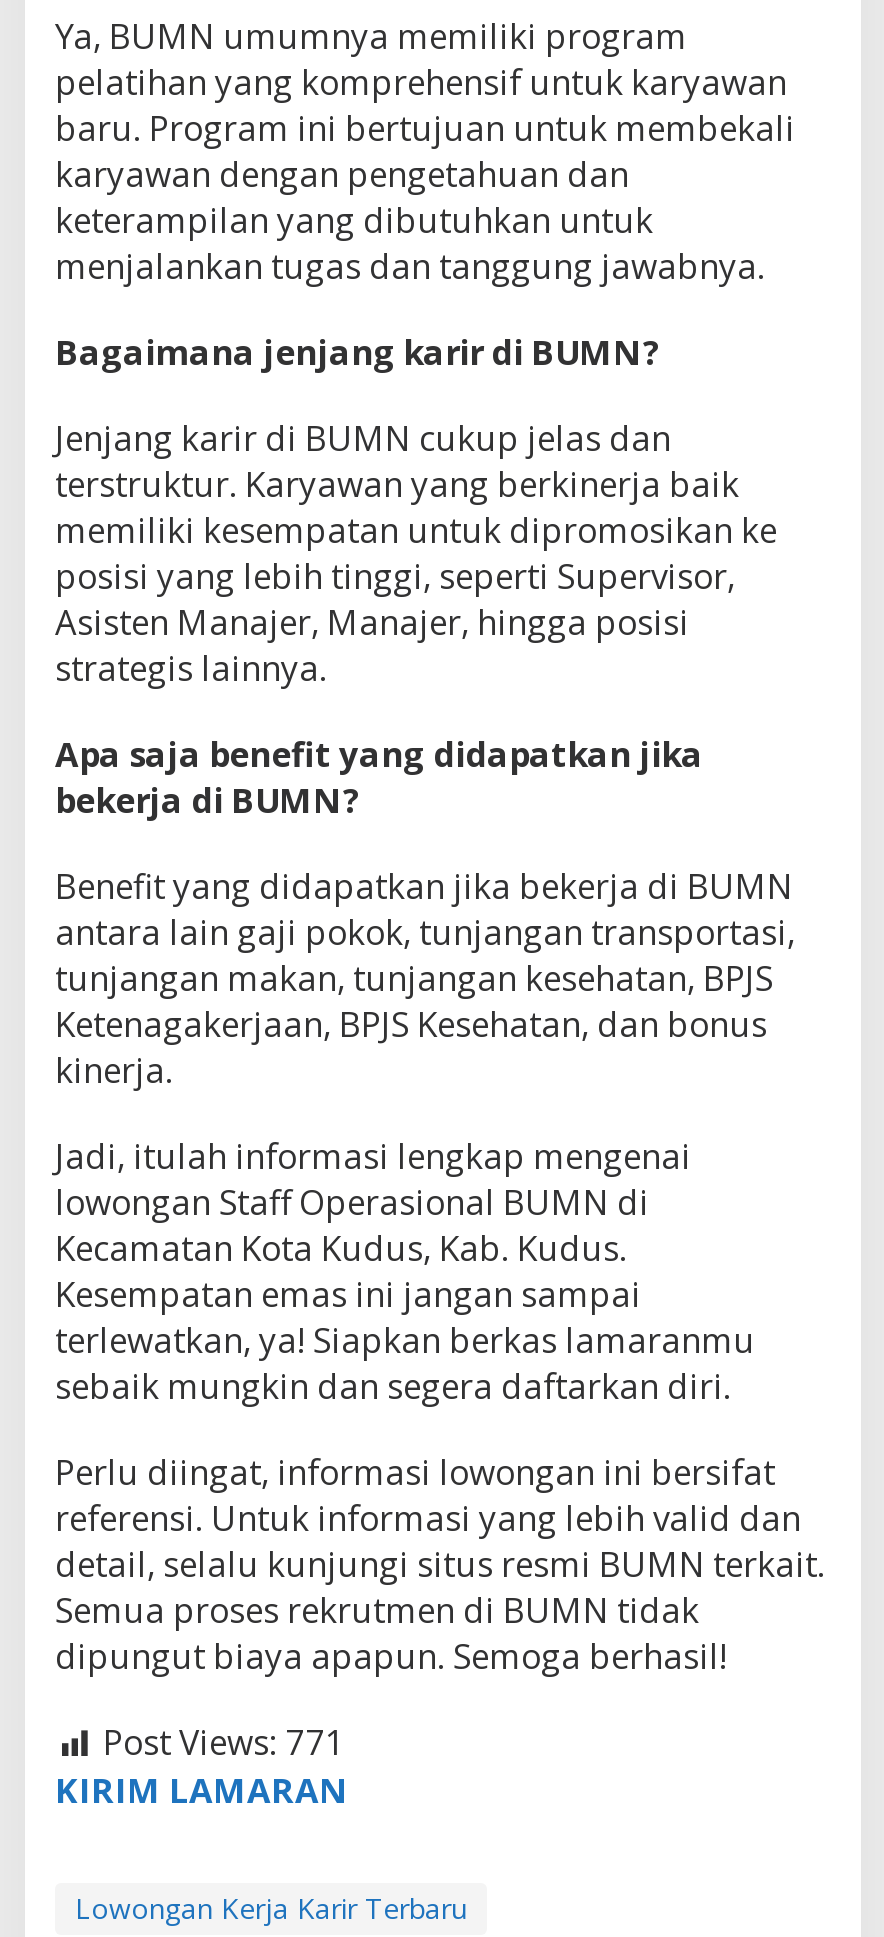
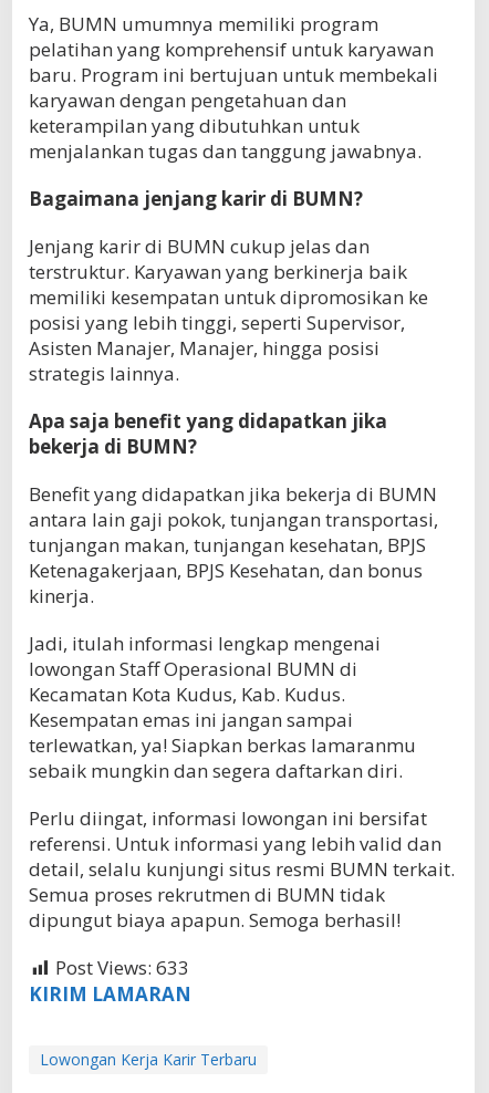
[103,1719,345,1765] Post Views: 771 -> [55,955,189,980] Post Views: 633

